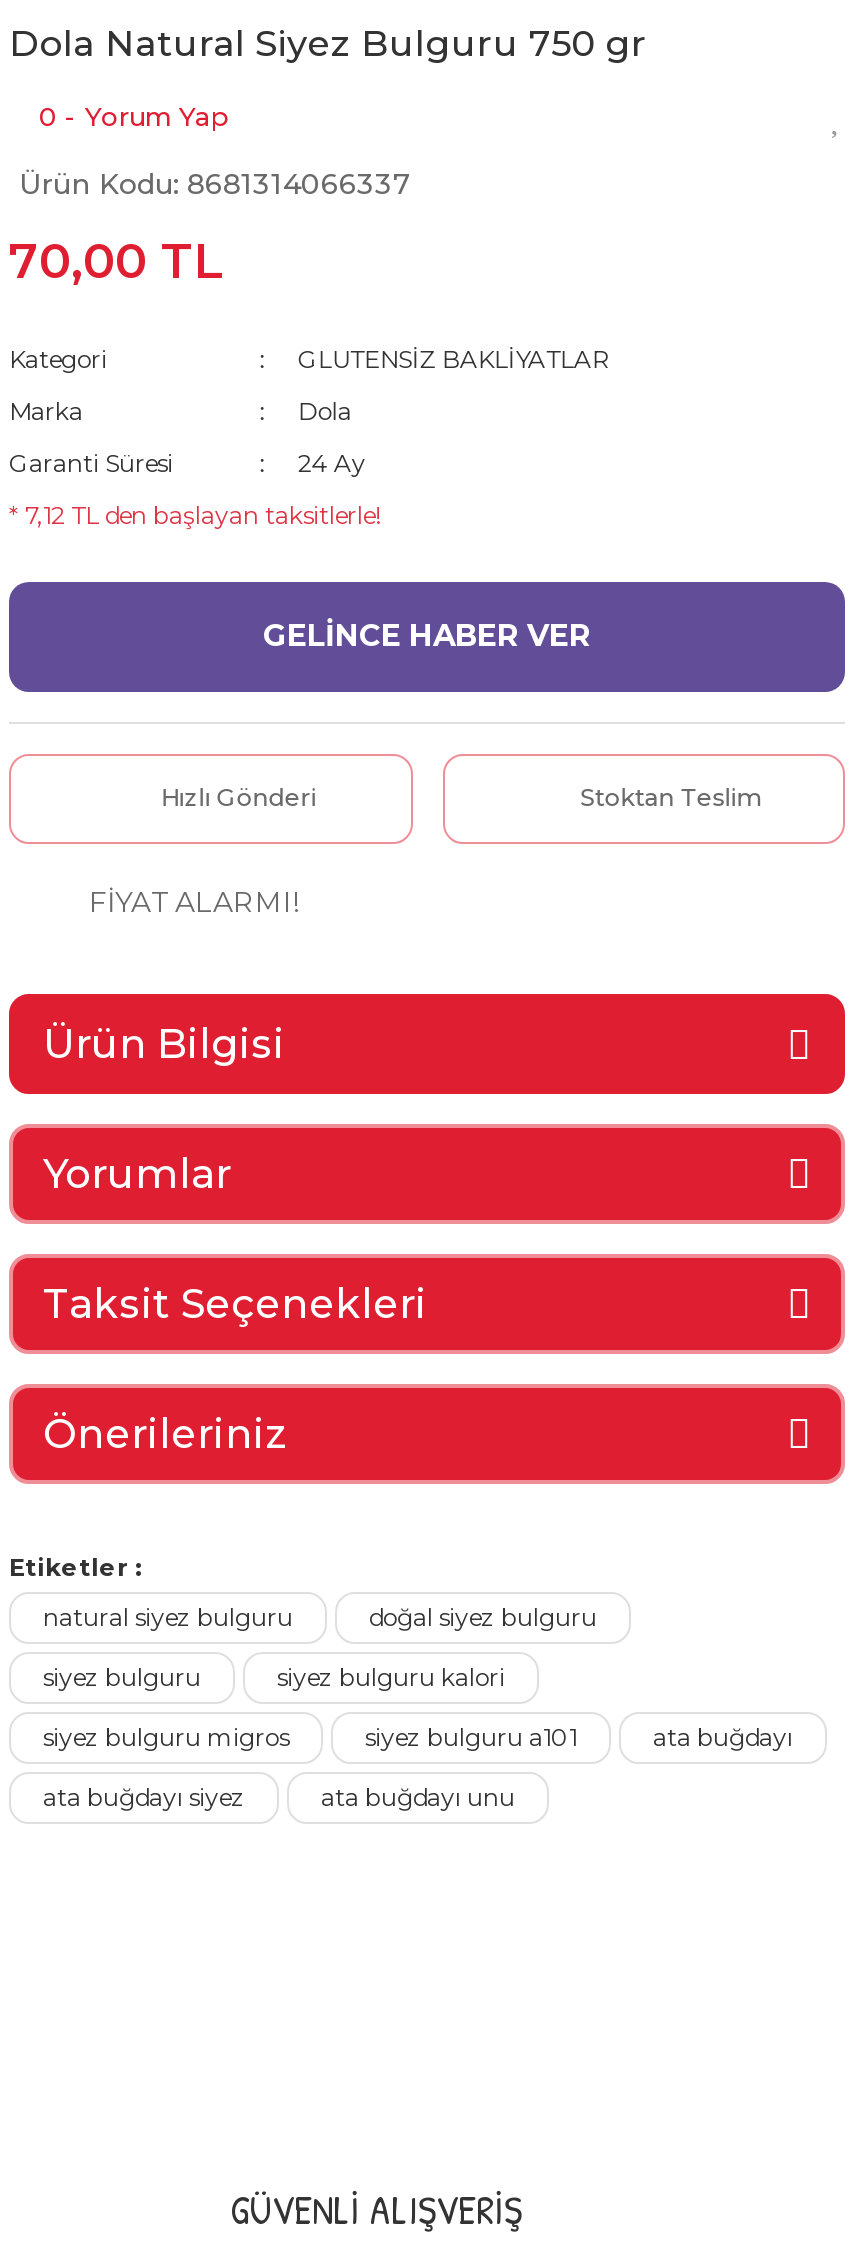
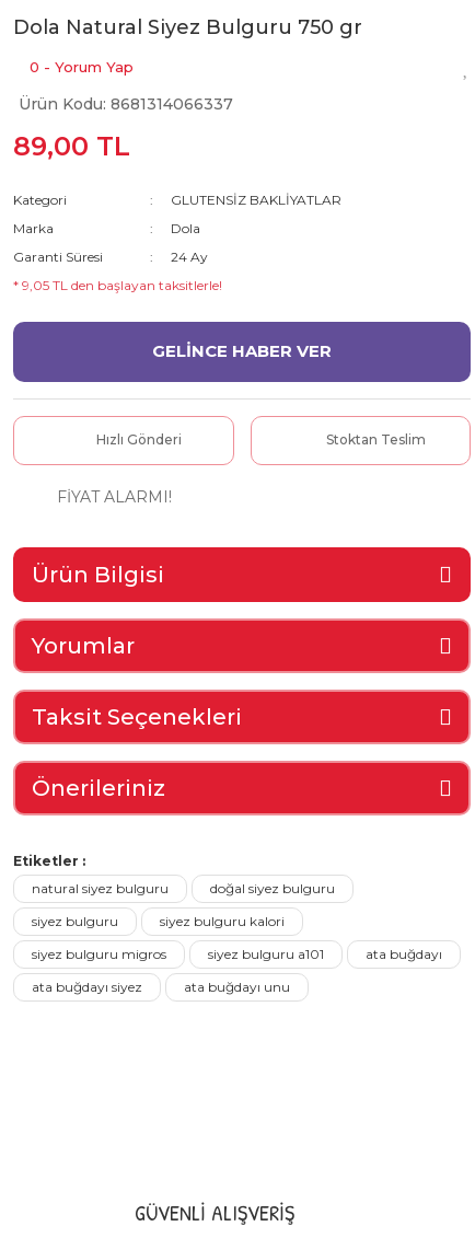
[9,231,223,289] 70,00 TL -> [13,130,130,162] 89,00 TL
[9,499,381,529] * 7,12 TL den başlayan taksitlerle! -> [13,277,222,293] * 9,05 TL den başlayan taksitlerle!

